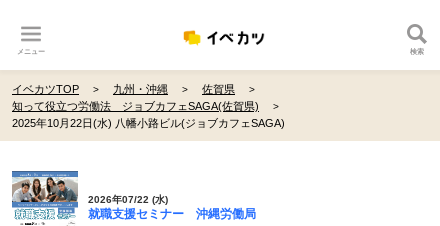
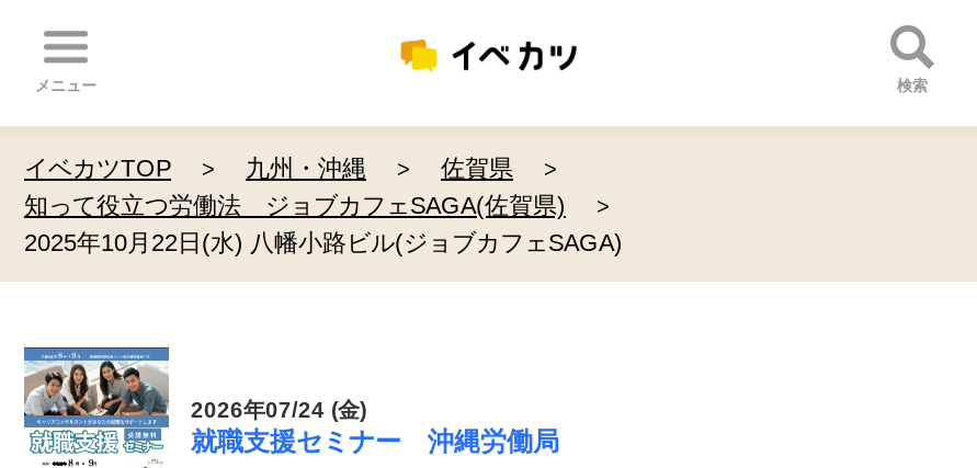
[88,194,168,205] 2026年07/22 (水) -> [191,399,366,423] 2026年07/24 (金)

